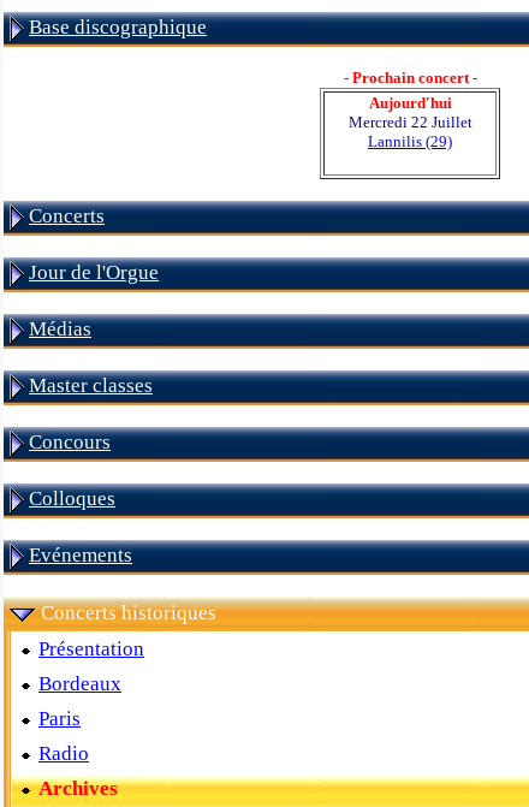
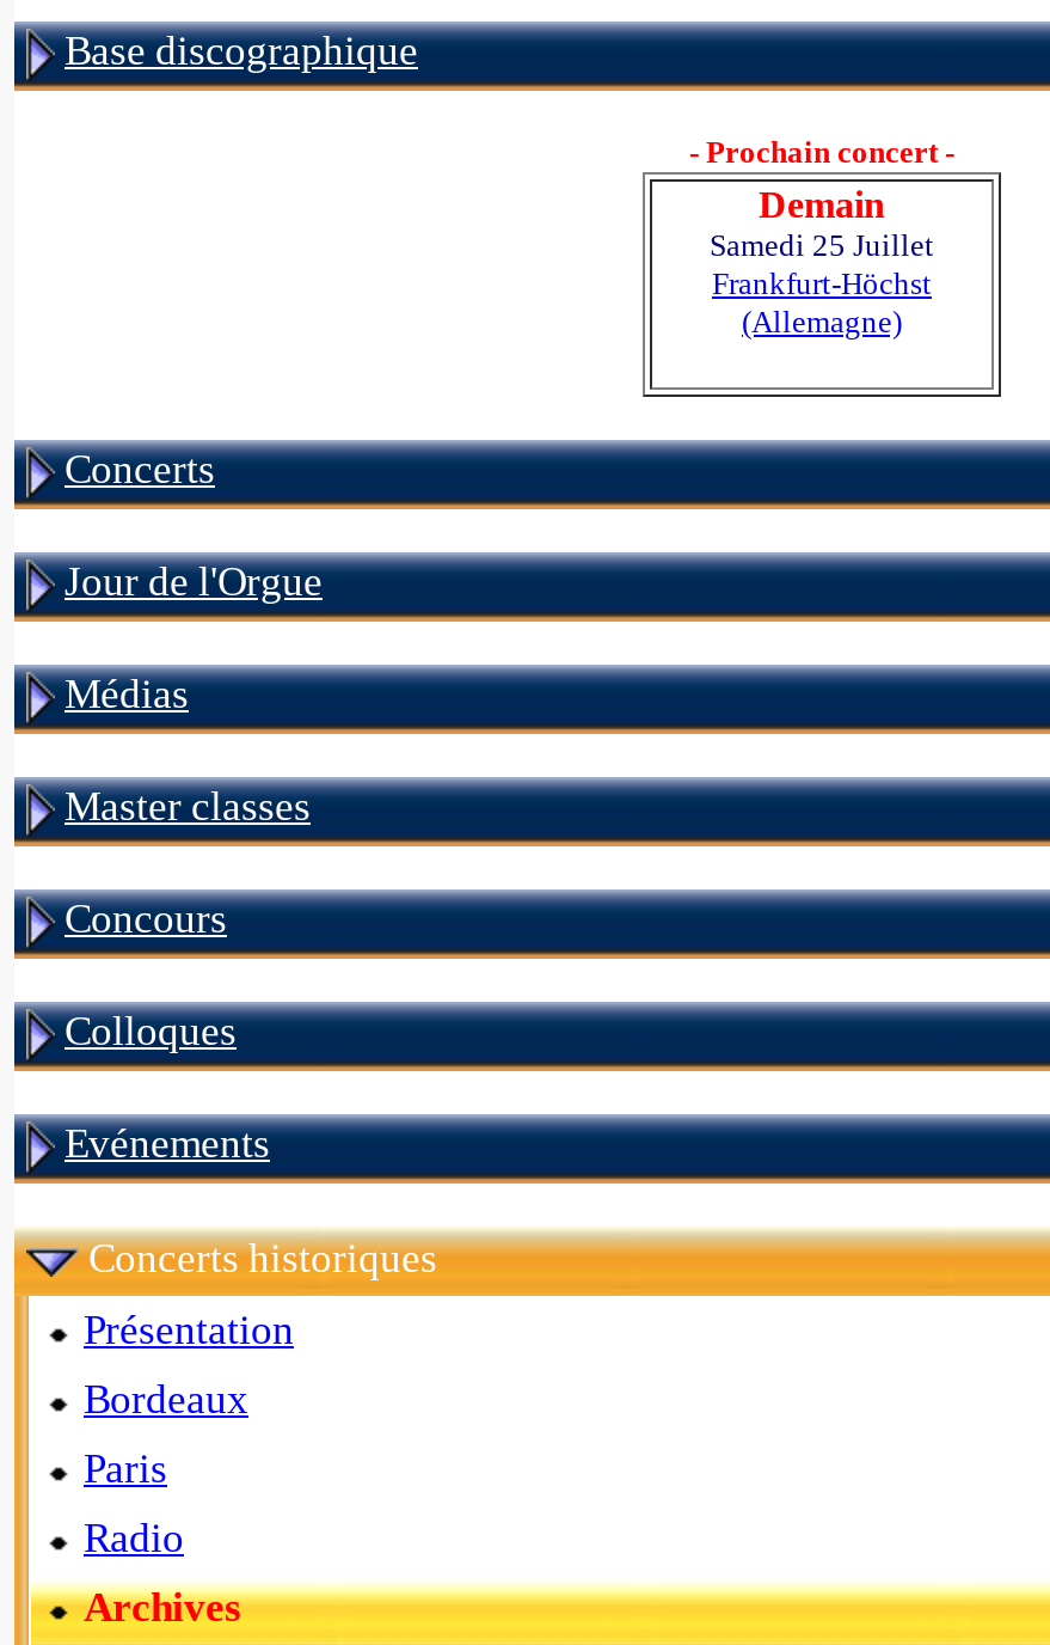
[348,94,472,150] Aujourd'hui | Mercredi 22 Juillet | Lannilis (29) -> [710,184,934,340] Demain | Samedi 25 Juillet | Frankfurt-Höchst | (Allemagne)

